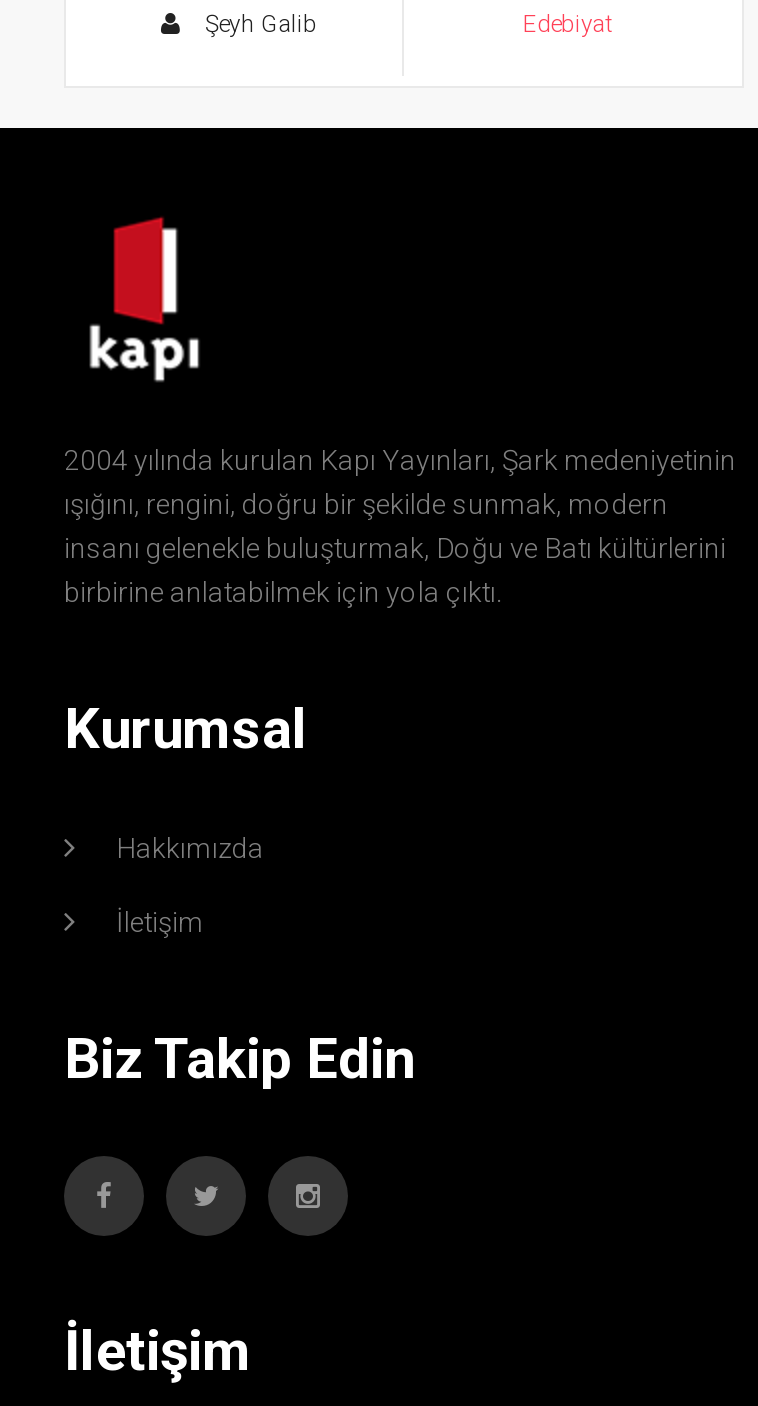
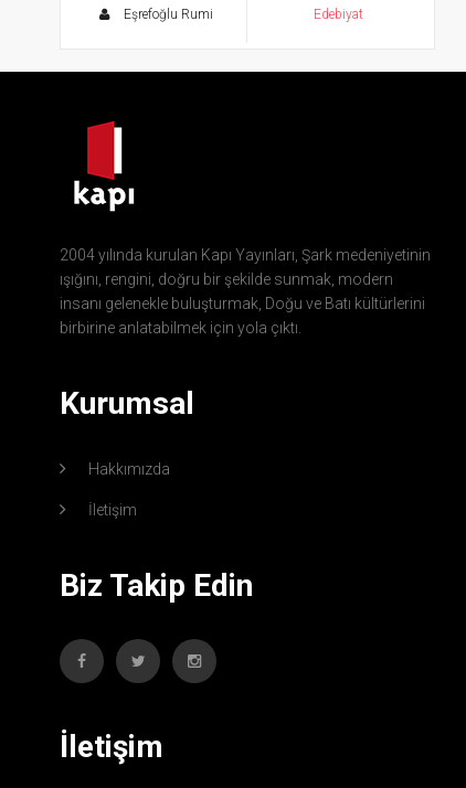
[199,11,317,39] Şeyh Galib -> [120,7,213,23] Eşrefoğlu Rumi

